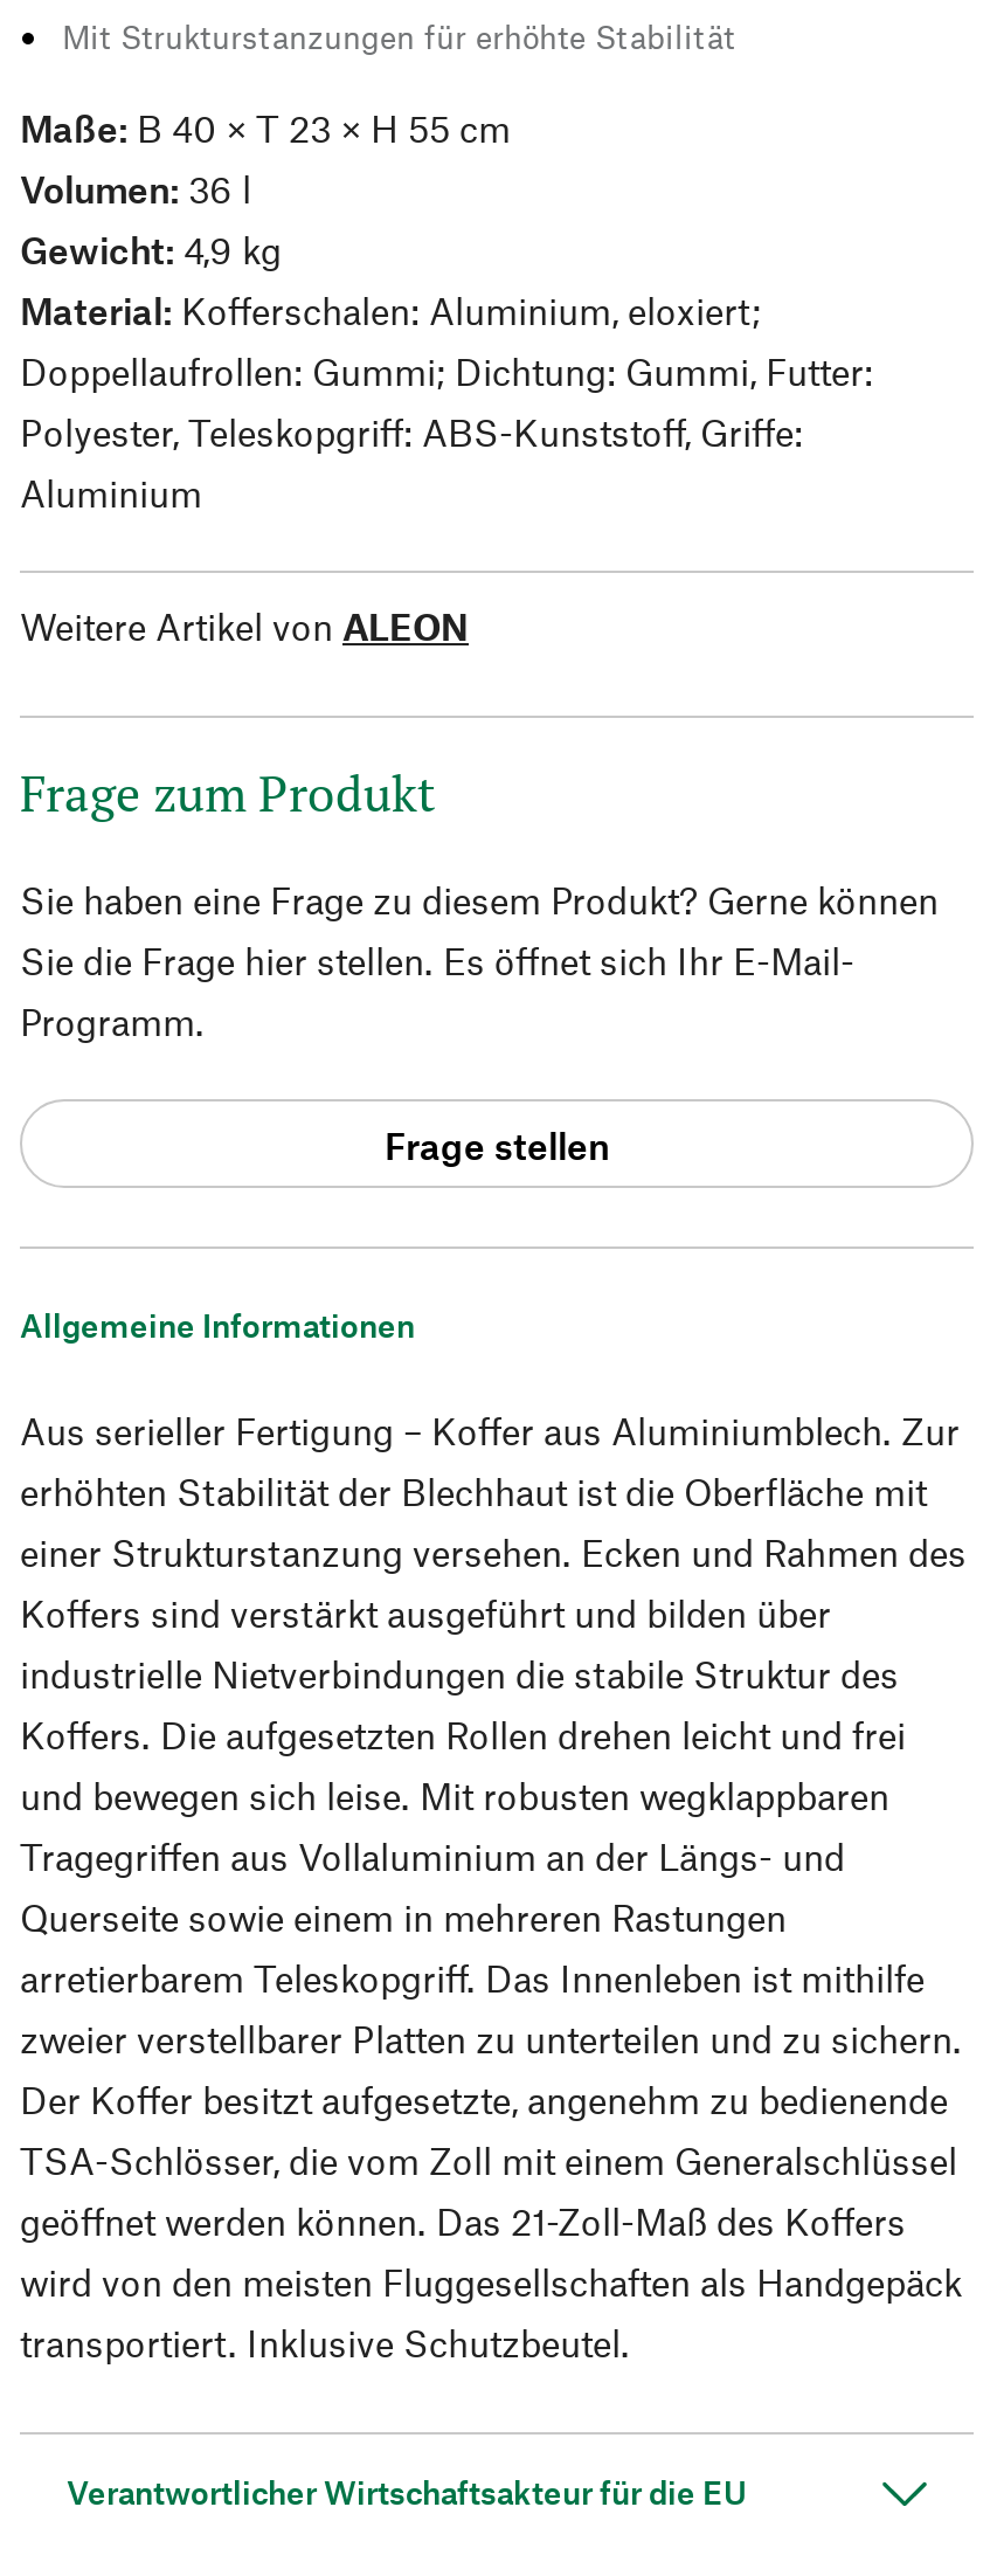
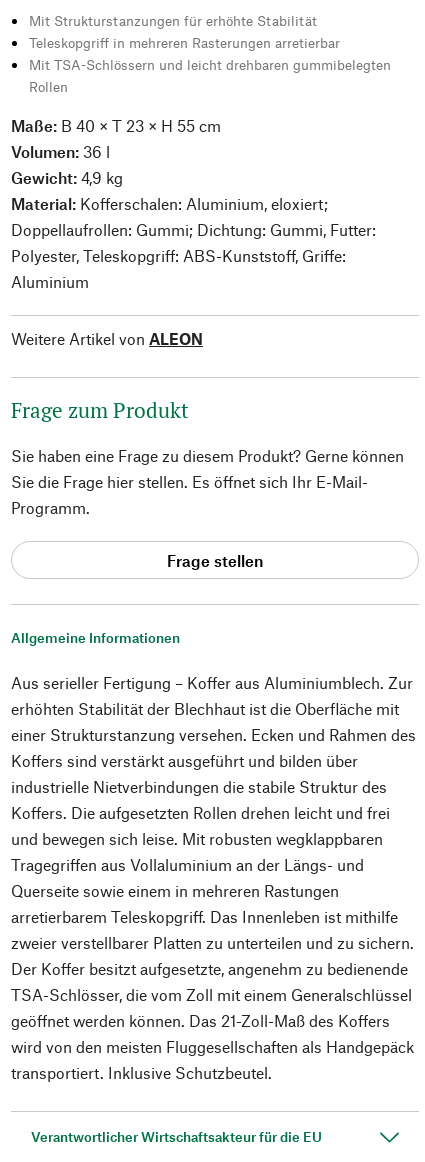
none -> [29,34,391,95] Teleskopgriff in mehreren Rasterungen arretierbar | Mit TSA-Schlössern und leicht drehbaren gummibelegten | Rollen

